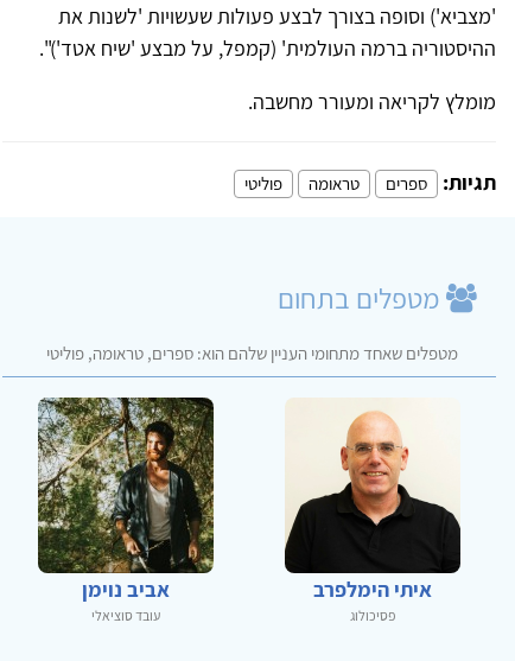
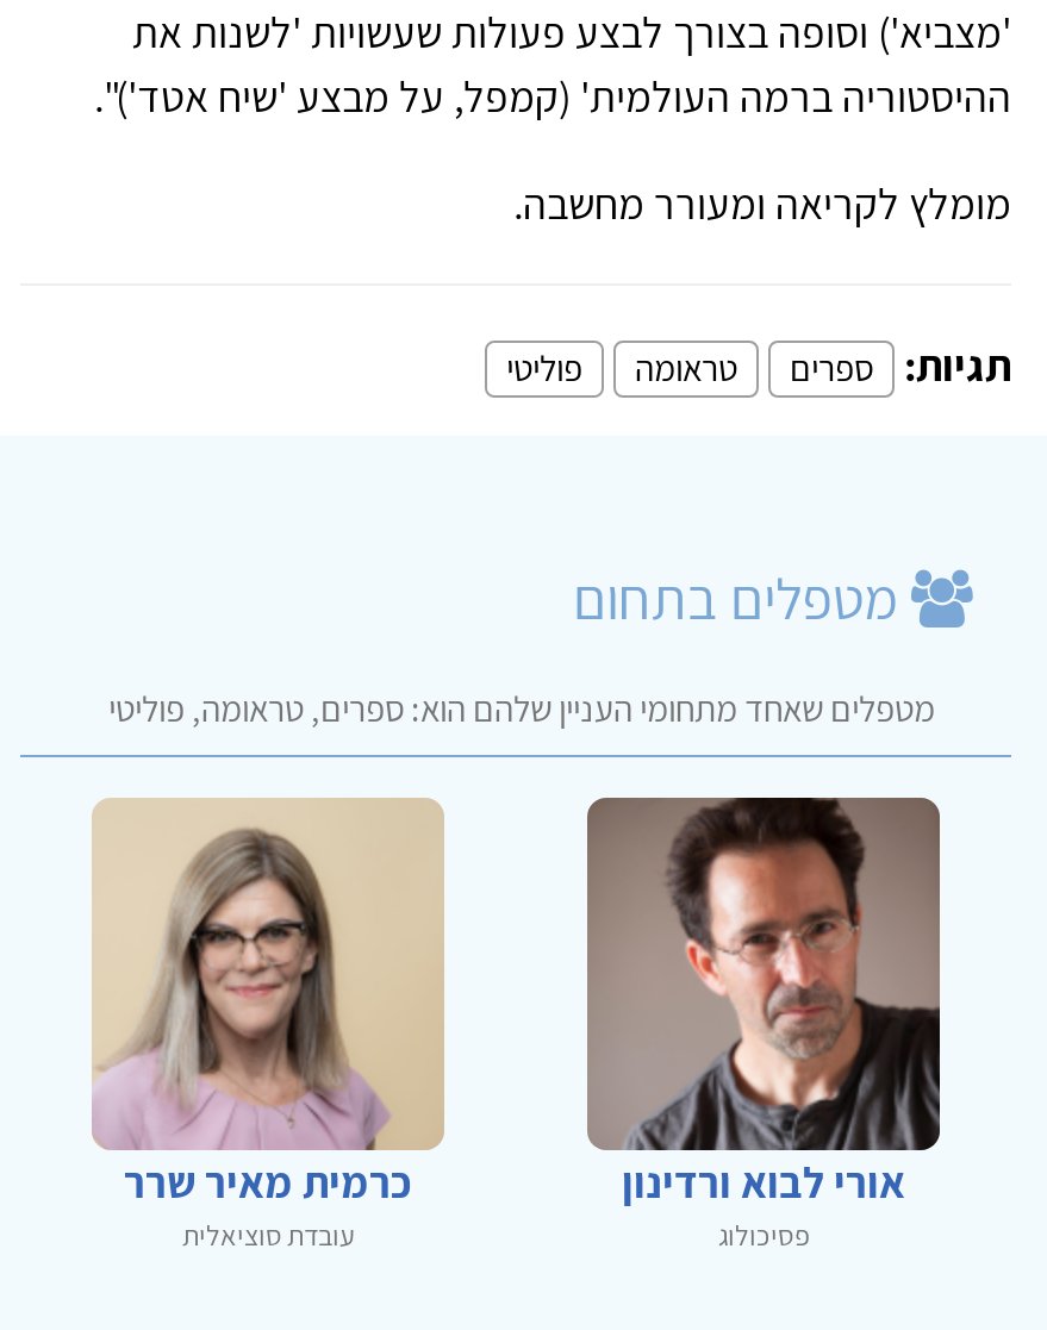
[37,396,215,624] [image] | אביב נוימן | עובד סוציאלי -> [92,798,444,1251] [image] | כרמית מאיר שרר | עובדת סוציאלית
[285,398,460,602] [image] | איתי הימלפרב -> [585,795,942,1209] [image] | אורי לבוא ורדינון

